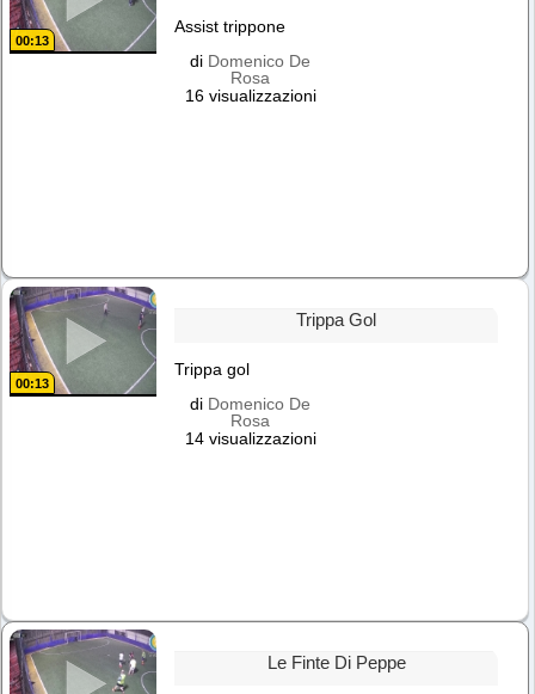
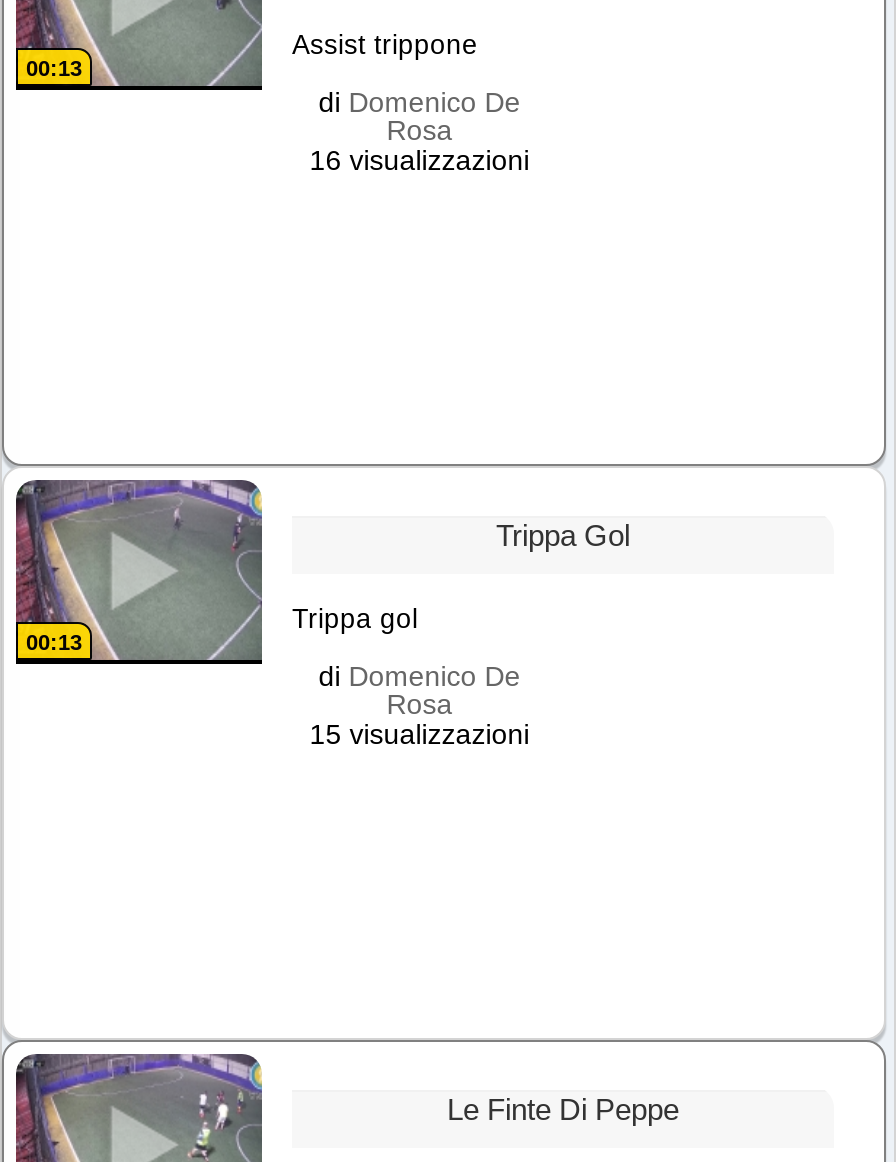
[185,428,316,449] 14 visualizzazioni -> [310,716,530,752] 15 visualizzazioni

